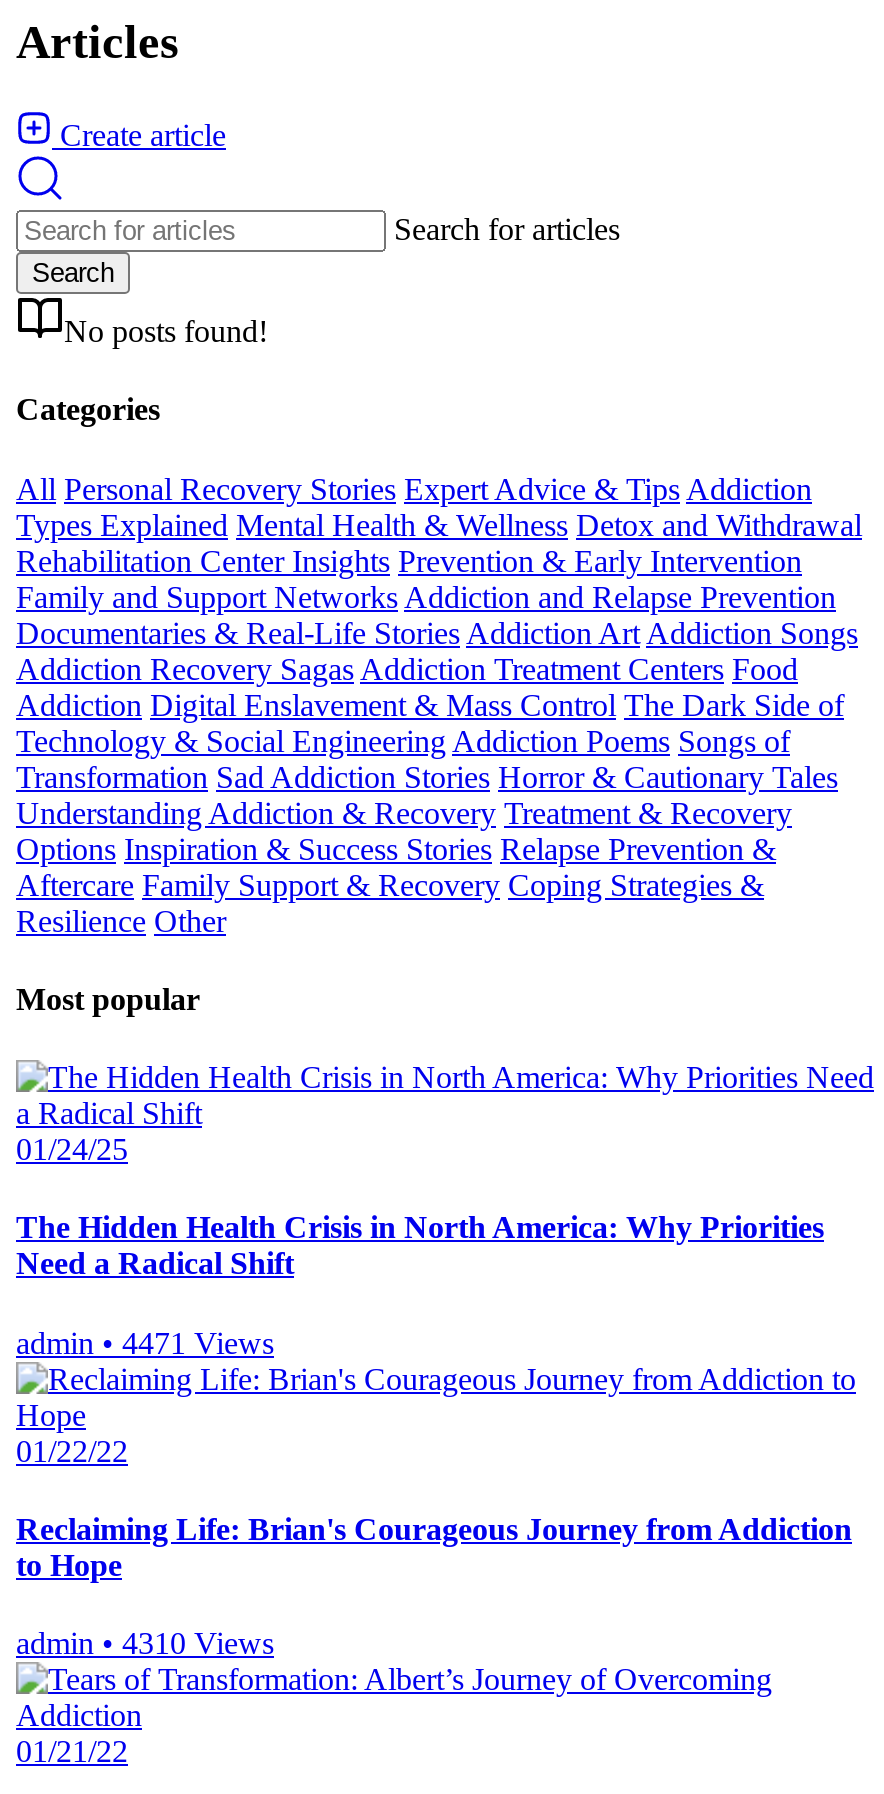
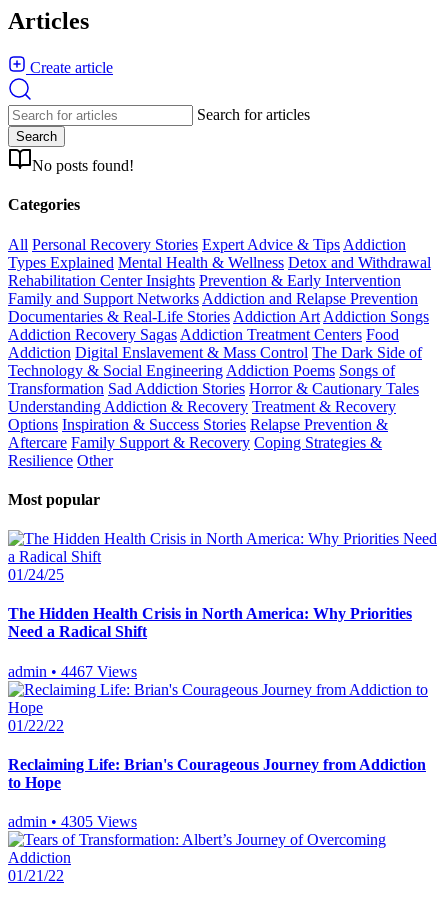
[16,1325,274,1359] admin • 4471 Views -> [8,663,137,680] admin • 4467 Views
[16,1626,274,1660] admin • 4310 Views -> [8,813,137,830] admin • 4305 Views

